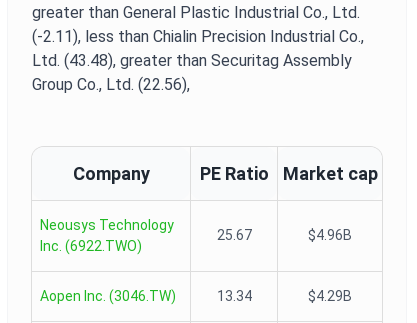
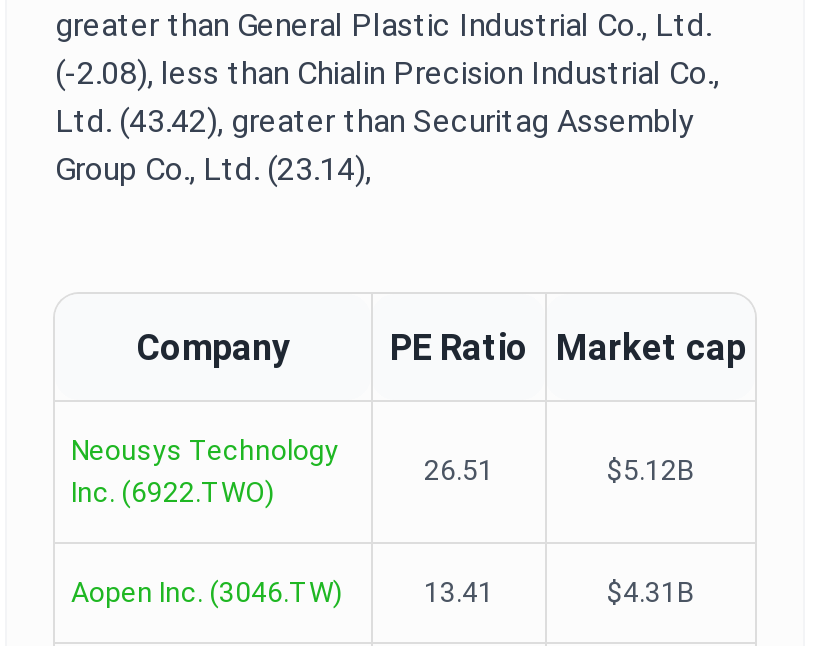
[32,27,364,46] (-2.11), less than Chialin Precision Industrial Co., -> [55,54,719,92] (-2.08), less than Chialin Precision Industrial Co.,
[32,51,352,70] Ltd. (43.48), greater than Securitag Assembly -> [55,102,695,140] Ltd. (43.42), greater than Securitag Assembly
[32,75,190,94] Group Co., Ltd. (22.56), -> [55,150,371,188] Group Co., Ltd. (23.14),
[216,227,352,243] 25.67 | $4.96B -> [424,454,695,486] 26.51 | $5.12B
[216,288,352,304] 13.34 | $4.29B -> [424,576,695,608] 13.41 | $4.31B

